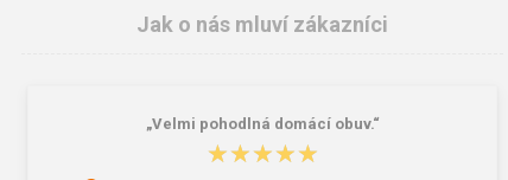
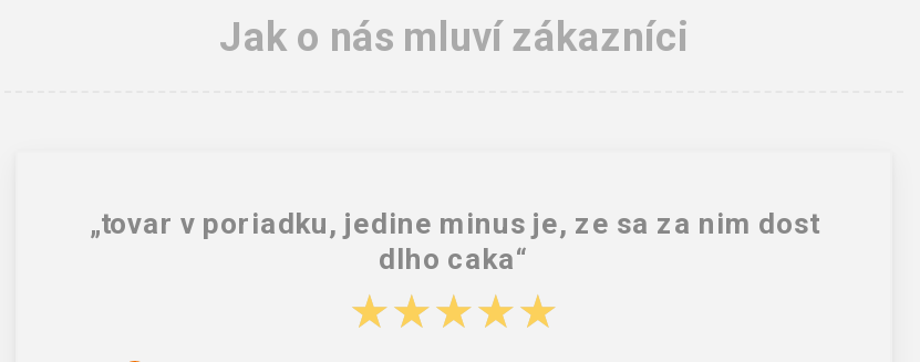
[145,116,379,133] „Velmi pohodlná domácí obuv.“ -> [90,207,818,274] „tovar v poriadku, jedine minus je, ze sa za nim dost | dlho caka“

